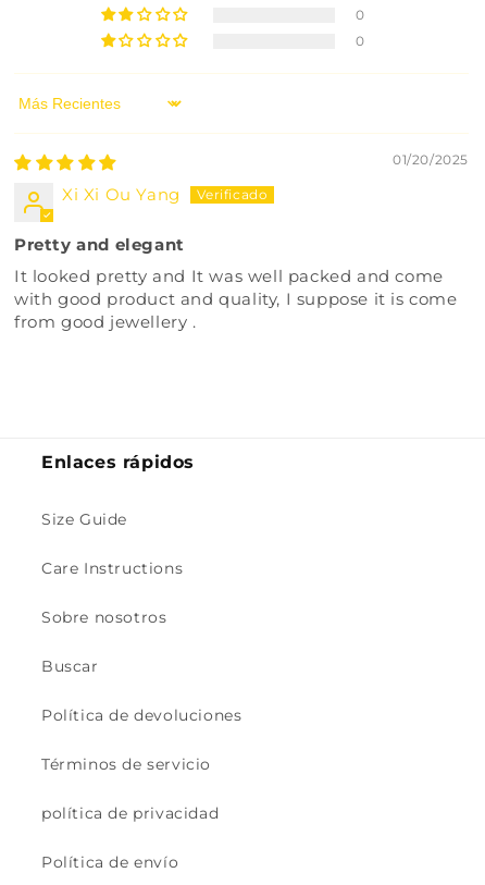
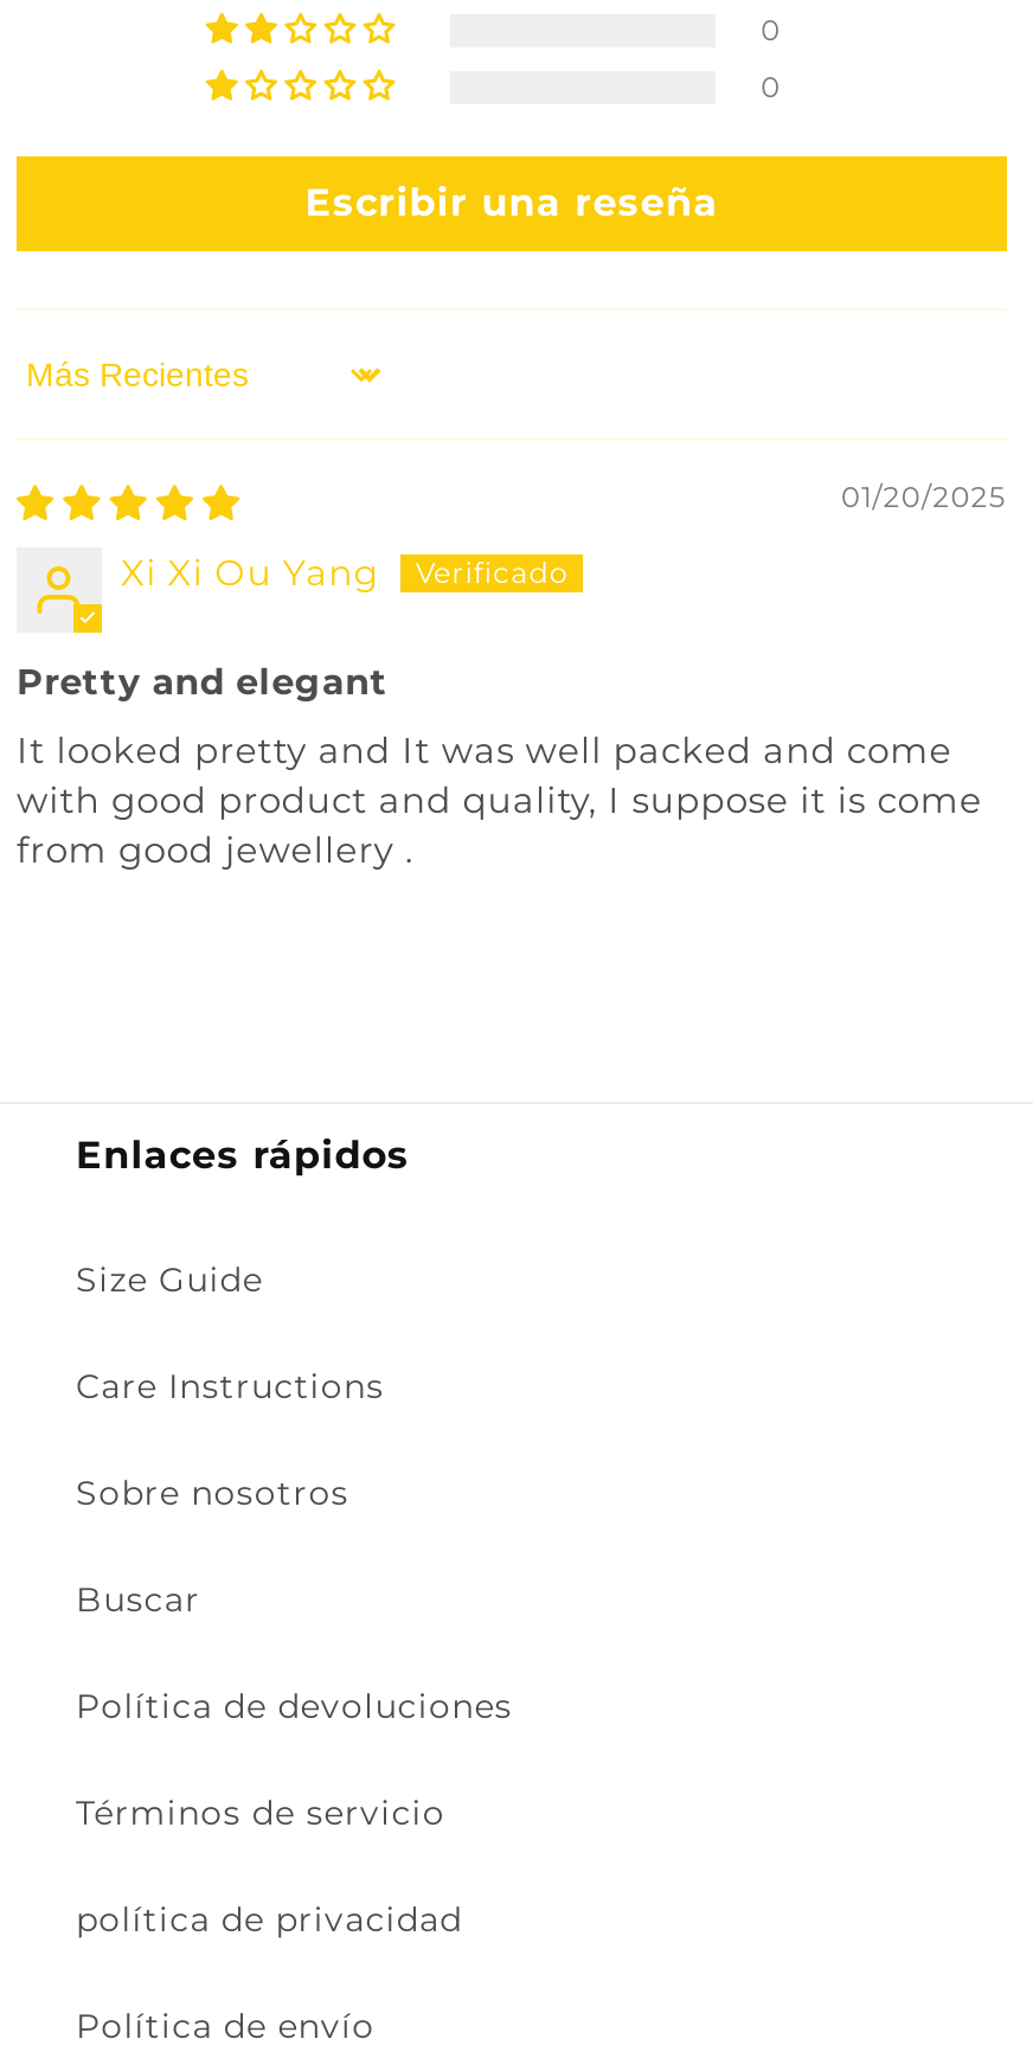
none -> [305,180,718,225] Escribir una reseña

